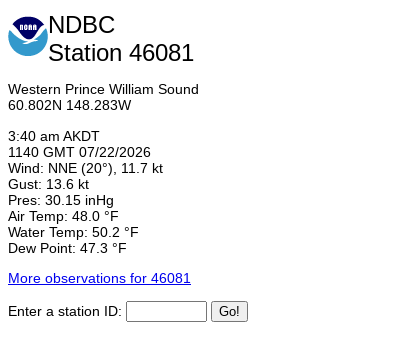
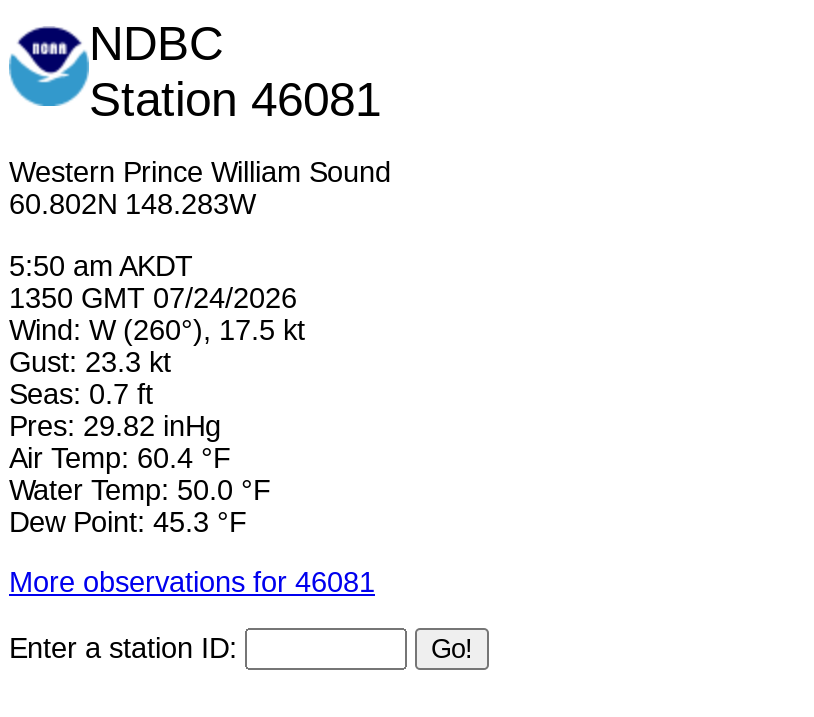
[8,128,163,256] 3:40 am AKDT | 1140 GMT 07/22/2026 | Wind: NNE (20°), 11.7 kt | Gust: 13.6 kt | Pres: 30.15 inHg | Air Temp: 48.0 °F | Water Temp: 50.2 °F | Dew Point: 47.3 °F -> [9,250,305,538] 5:50 am AKDT | 1350 GMT 07/24/2026 | Wind: W (260°), 17.5 kt | Gust: 23.3 kt | Seas: 0.7 ft | Pres: 29.82 inHg | Air Temp: 60.4 °F | Water Temp: 50.0 °F | Dew Point: 45.3 °F

